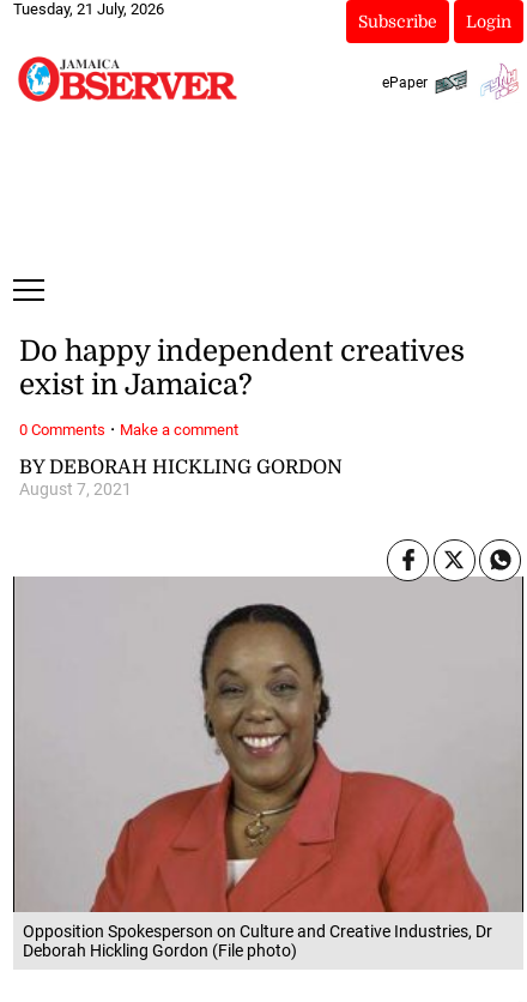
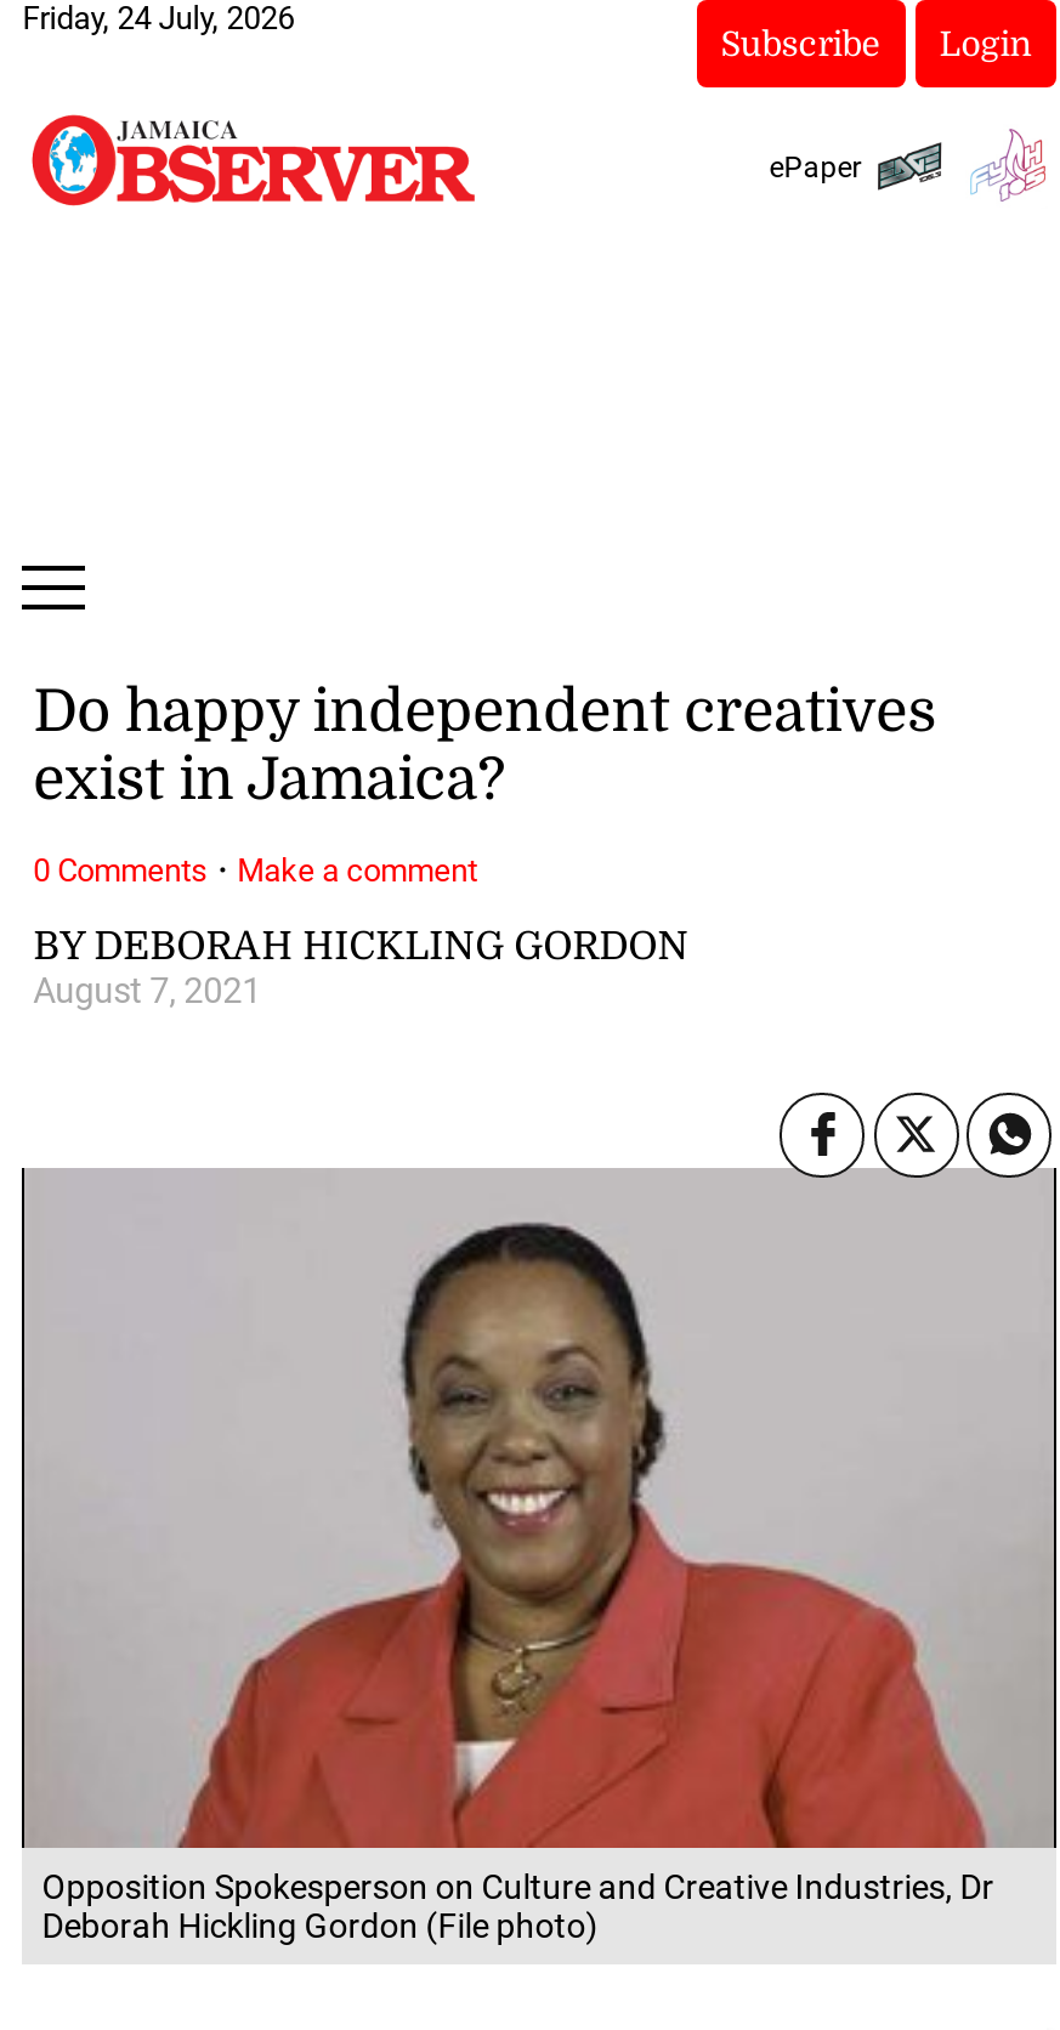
[13,0,164,18] Tuesday, 21 July, 2026 -> [22,0,294,36] Friday, 24 July, 2026

